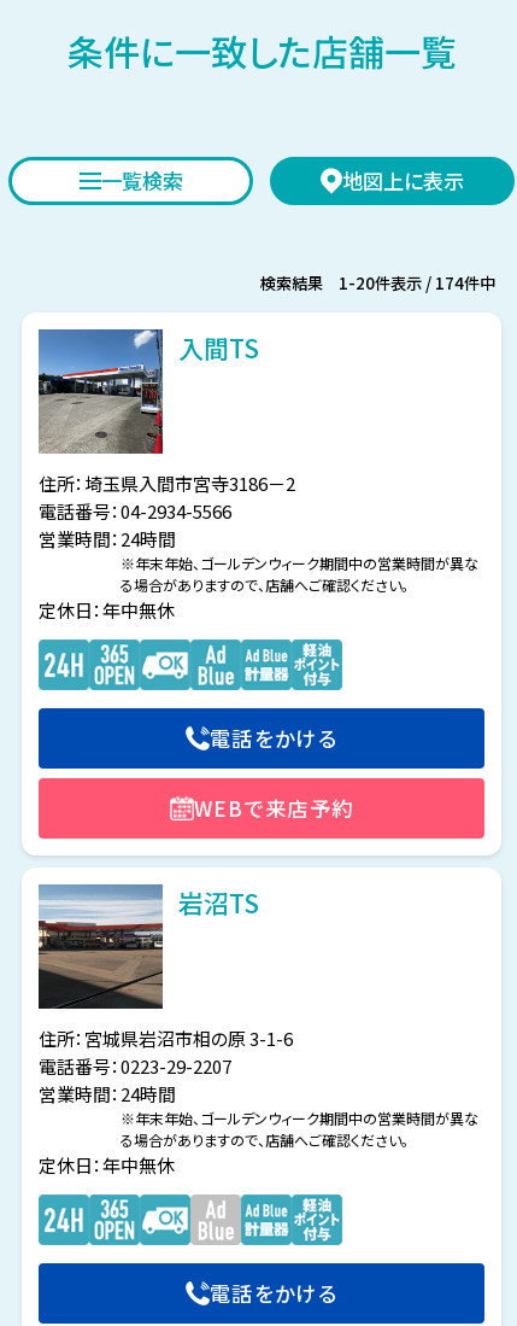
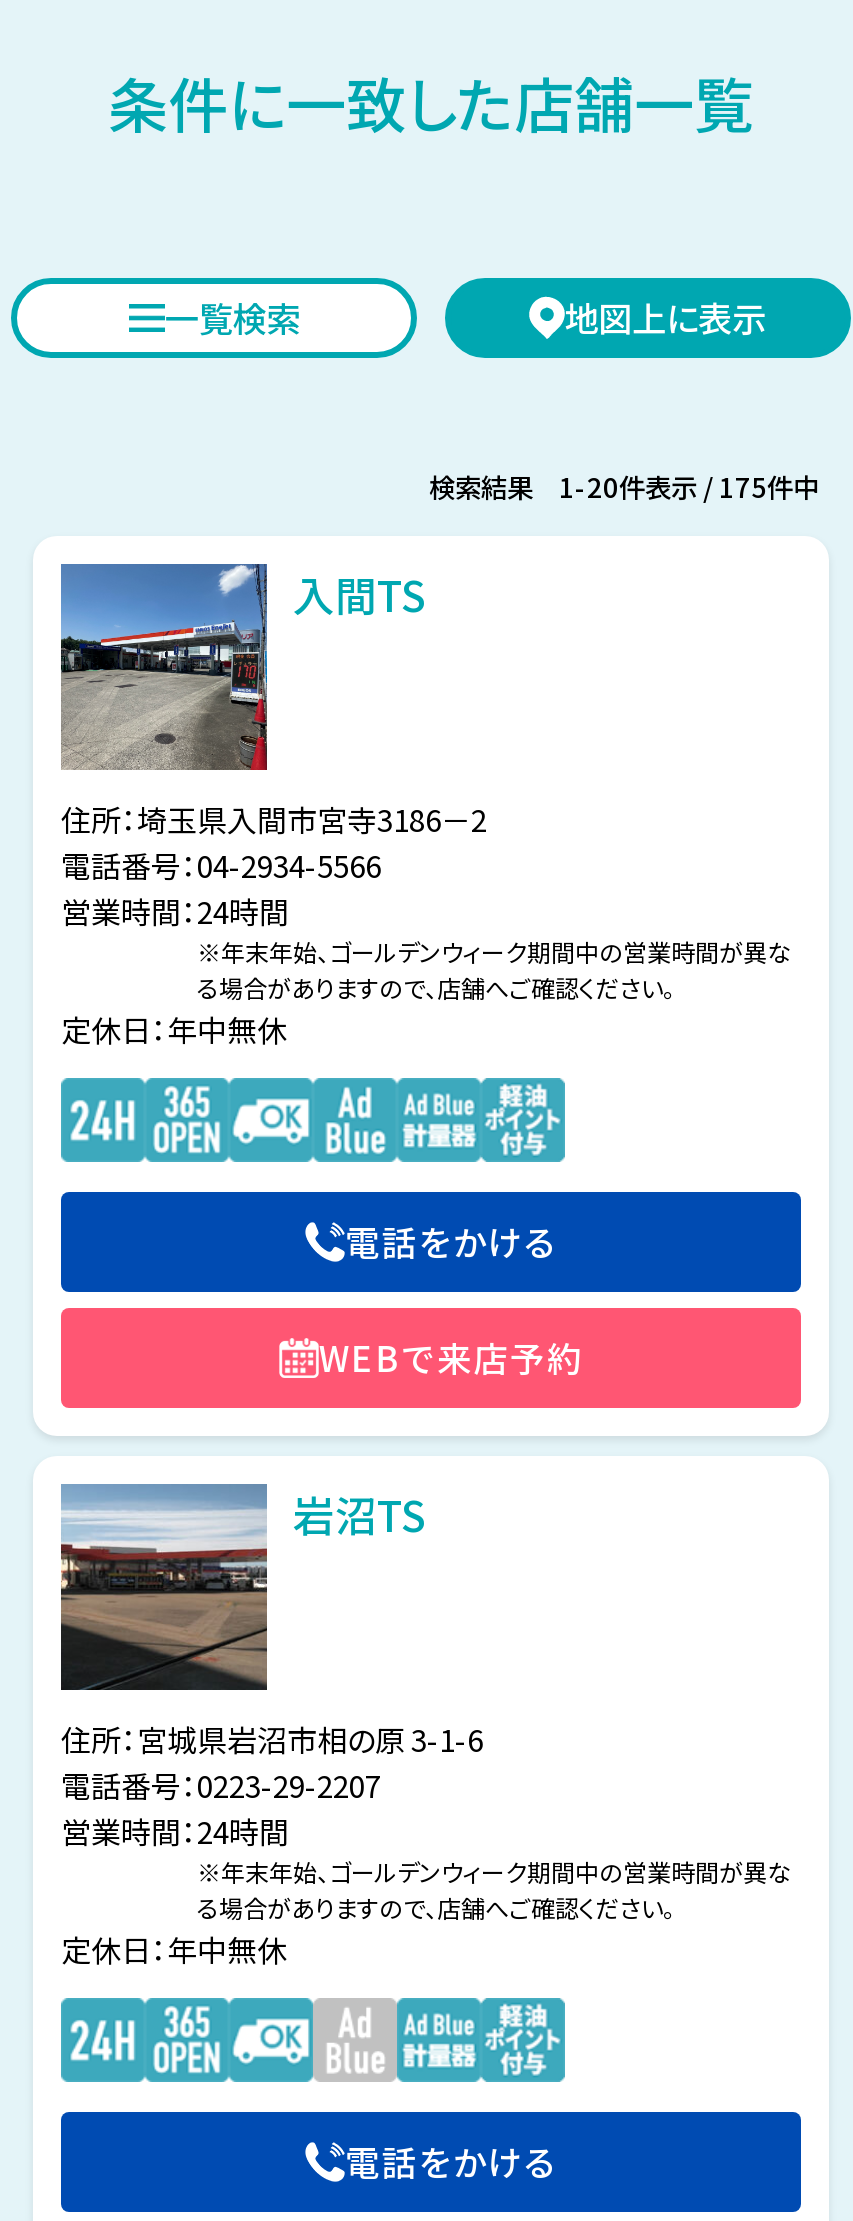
[260,271,495,294] 検索結果 1-20件表示 / 174件中 -> [429,468,819,506] 検索結果 1-20件表示 / 175件中

